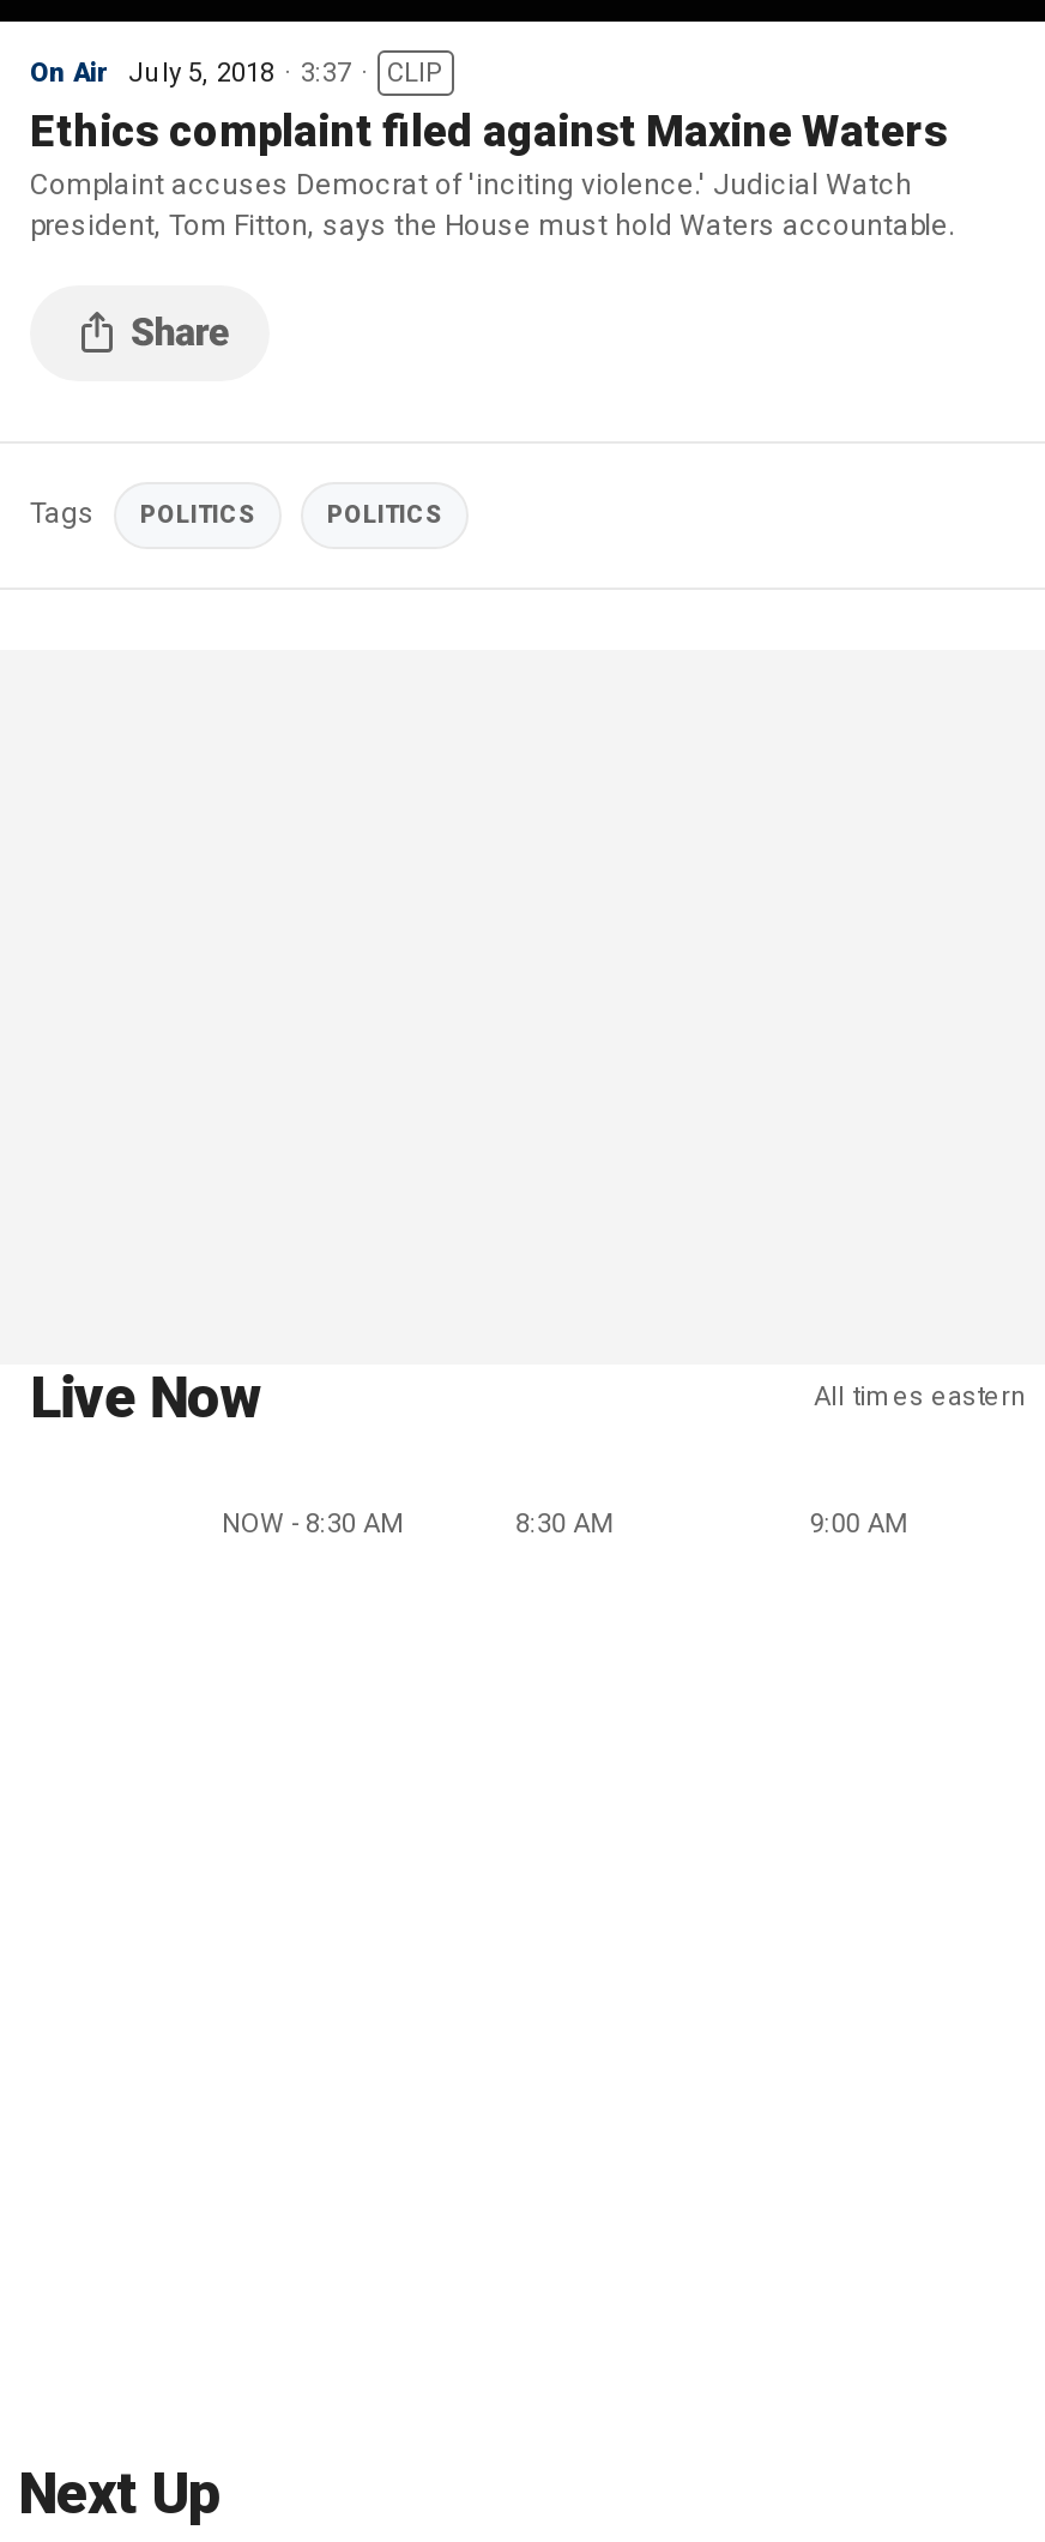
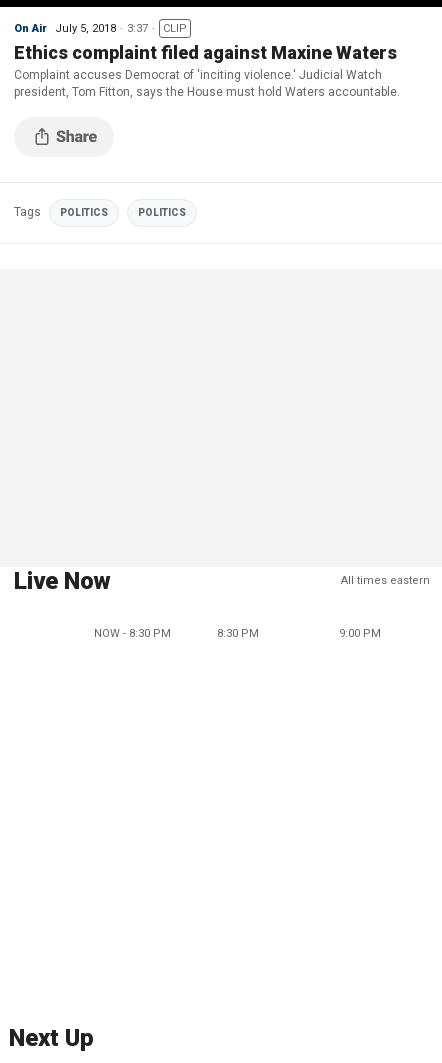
[222,1508,908,1540] NOW - 8:30 AM | 8:30 AM | 9:00 AM -> [94,627,381,640] NOW - 8:30 PM | 8:30 PM | 9:00 PM

